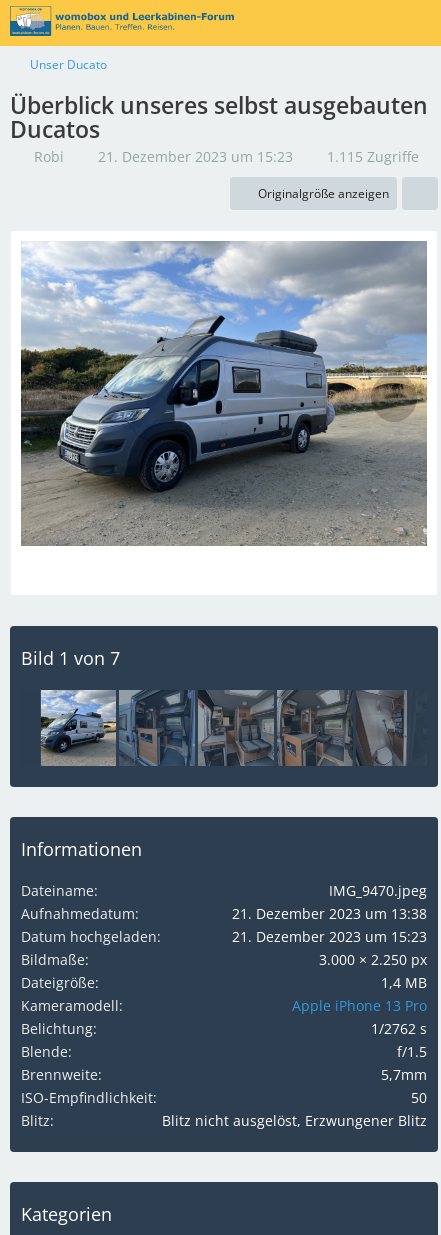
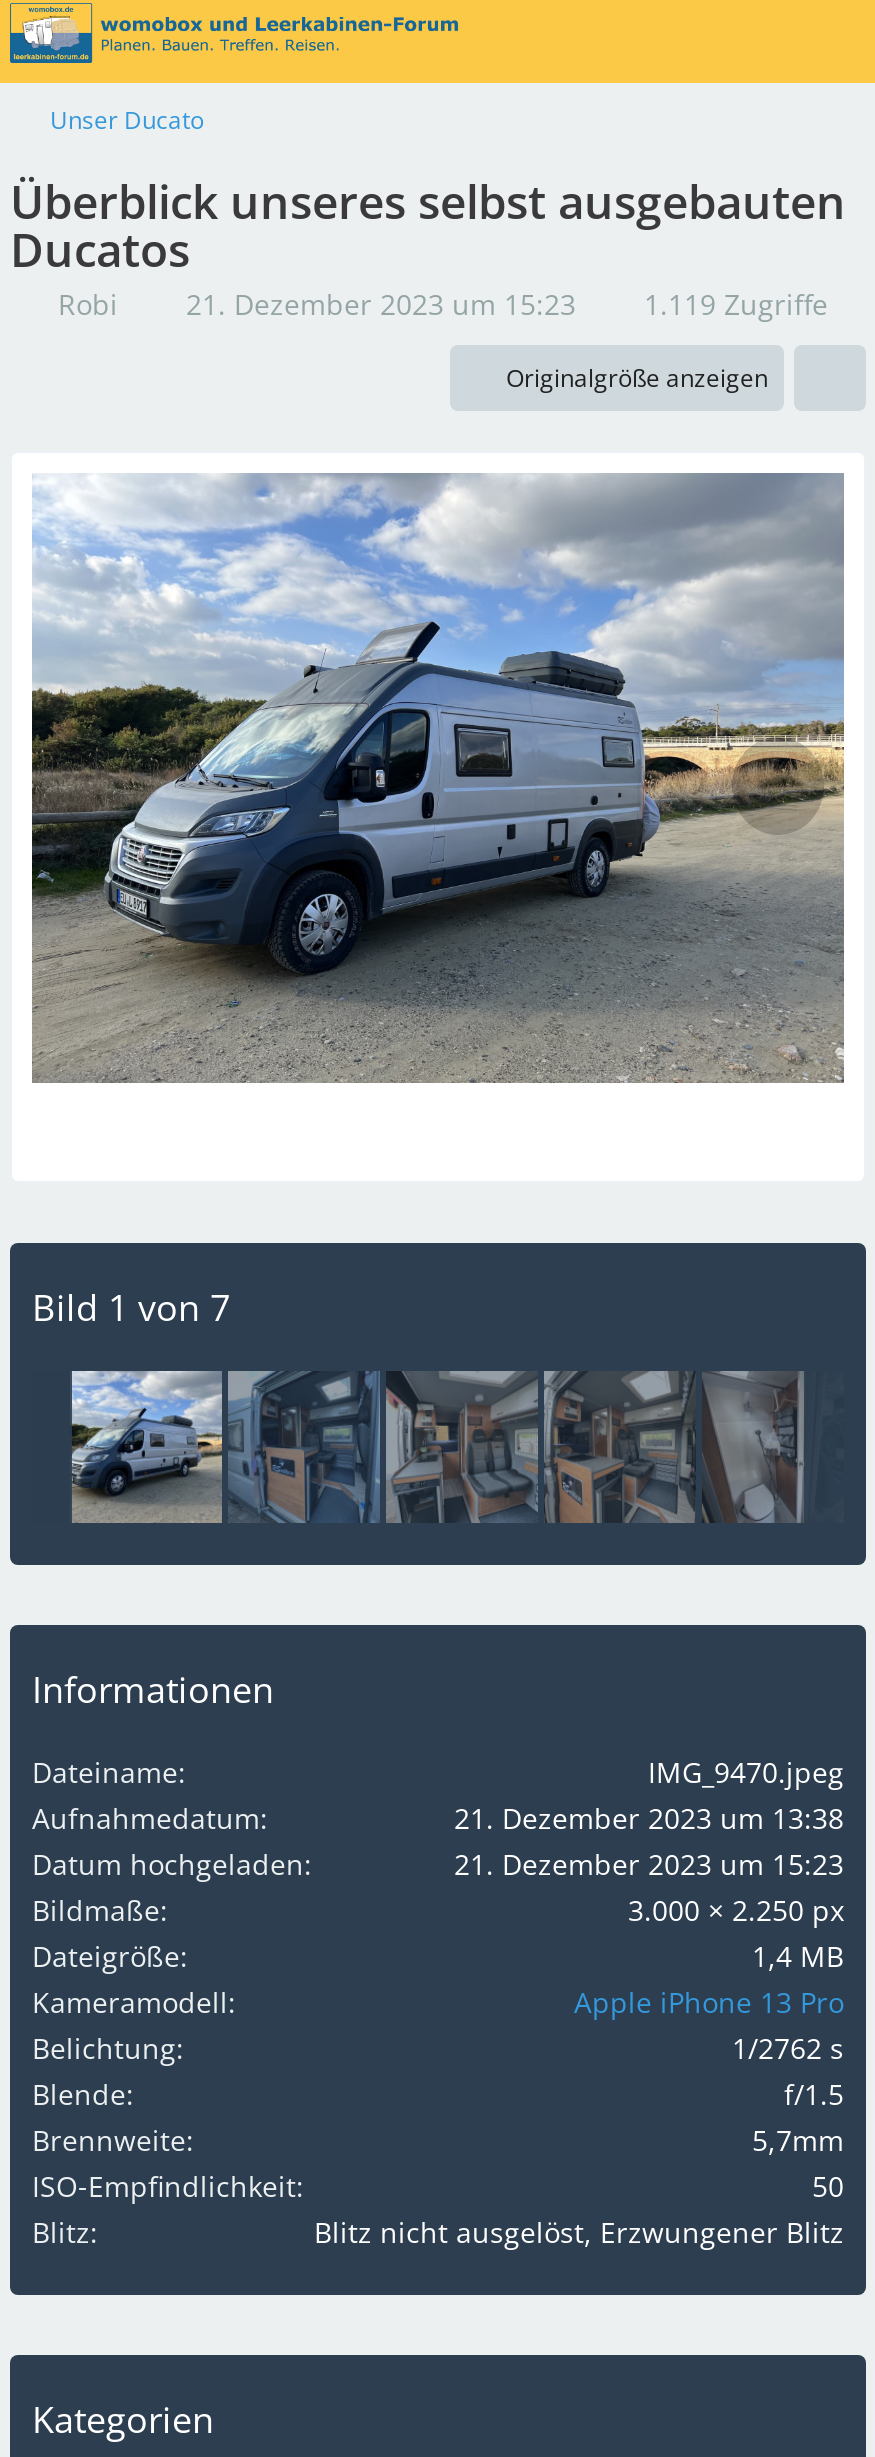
[34,147,419,166] Robi 21. Dezember 2023 um 15:23 1.115 Zugriffe -> [58,285,828,323] Robi 21. Dezember 2023 um 15:23 1.119 Zugriffe

